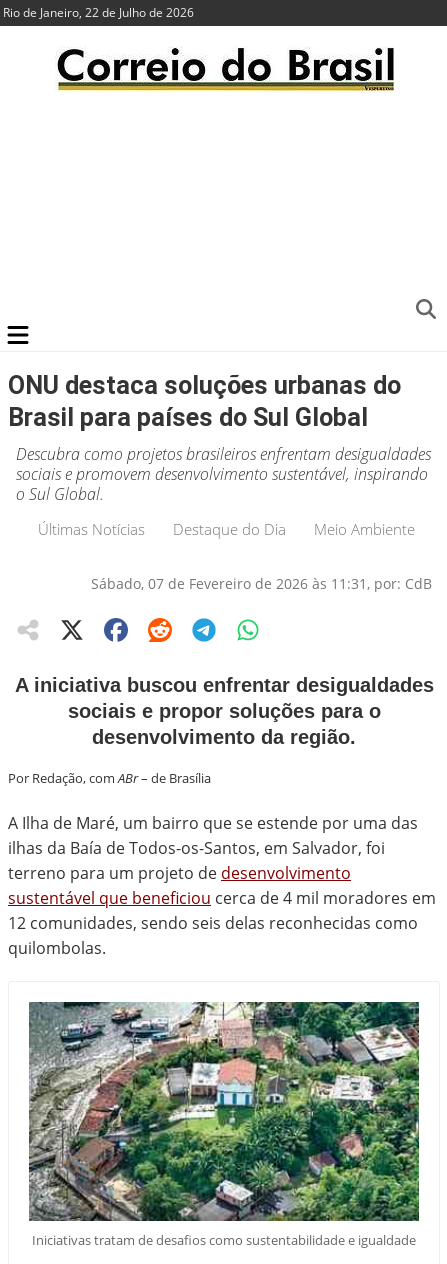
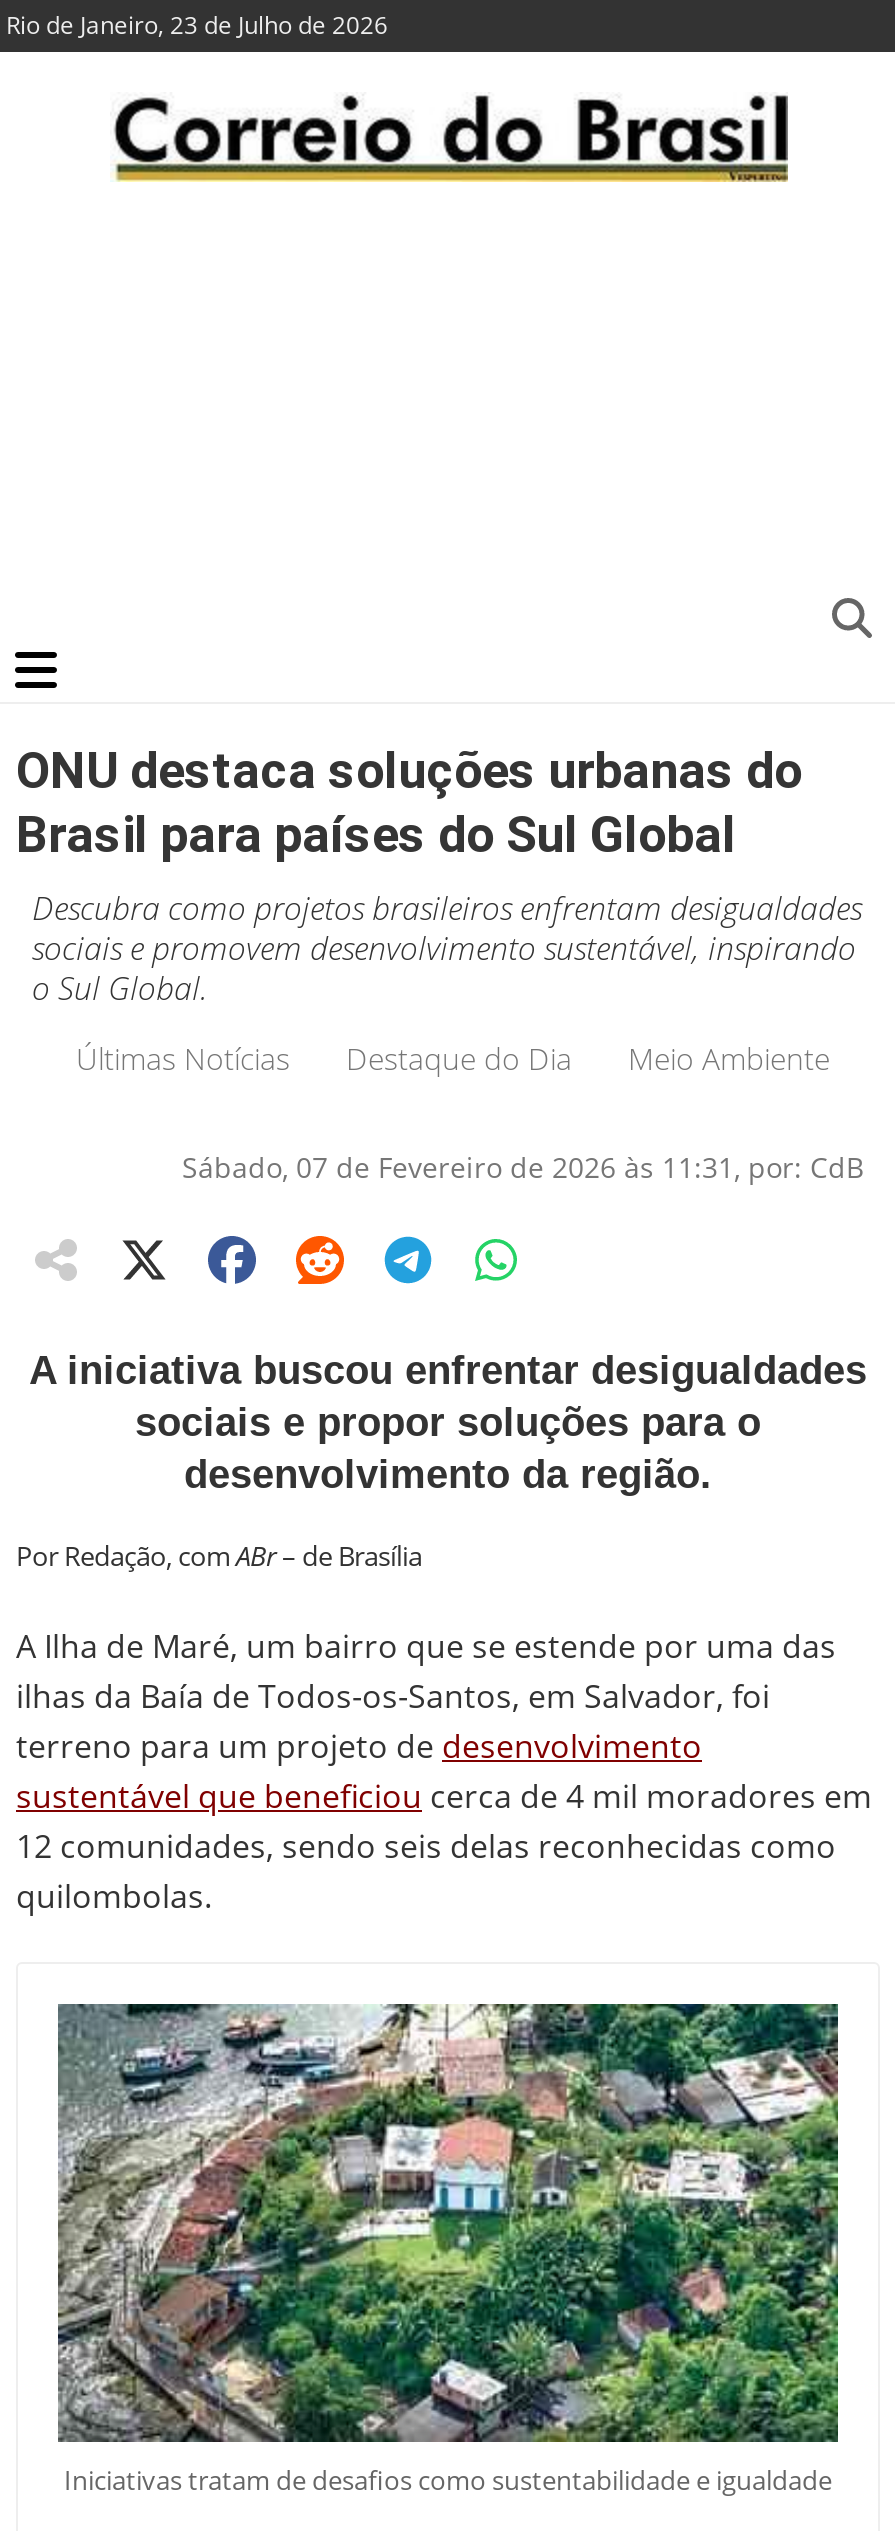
[3,4,194,21] Rio de Janeiro, 22 de Julho de 2026 -> [6,8,388,42] Rio de Janeiro, 23 de Julho de 2026

